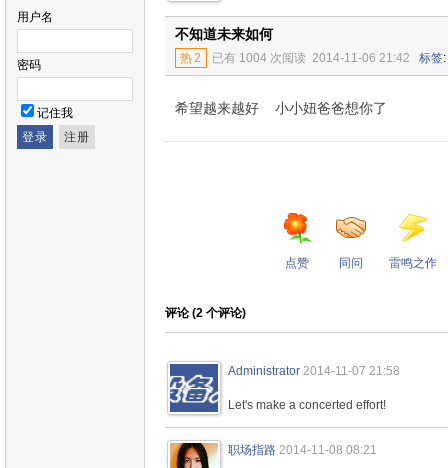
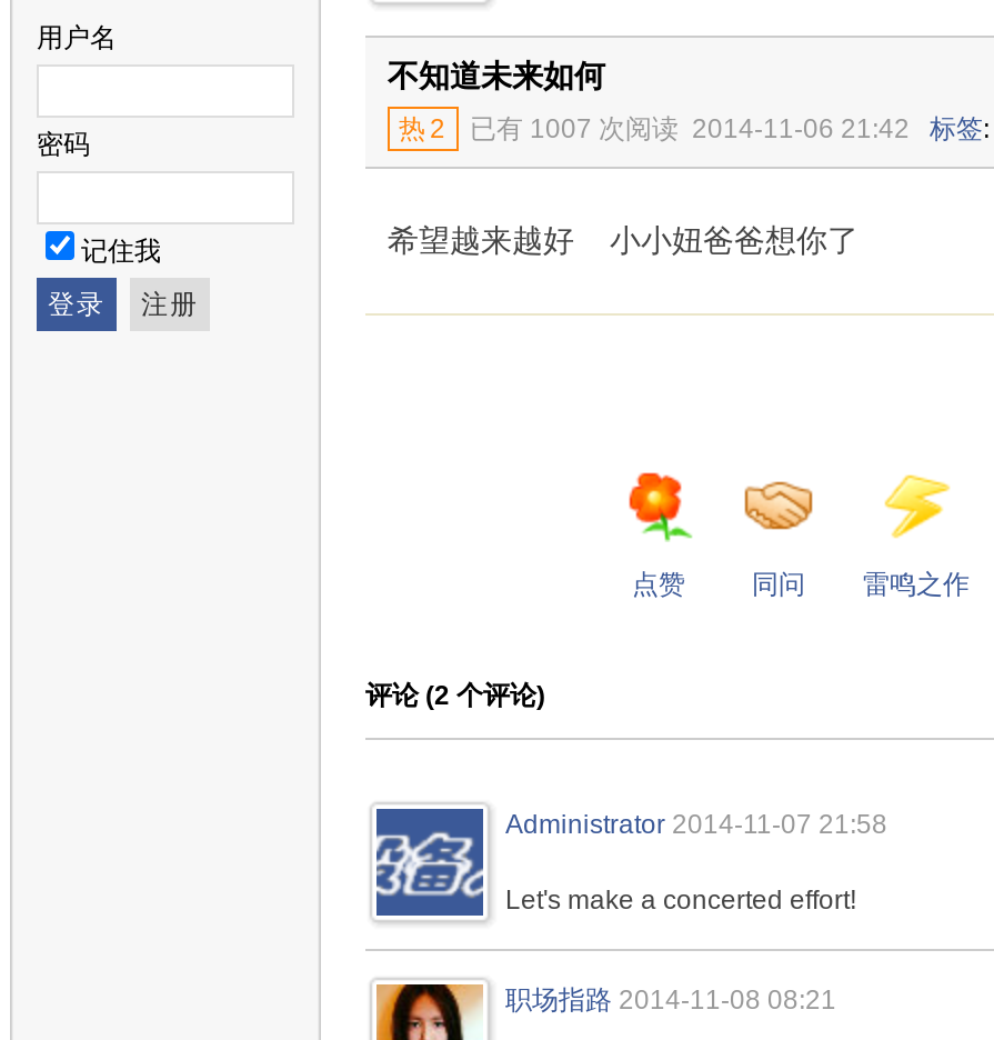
[212,51,410,65] 已有 1004 次阅读 2014-11-06 21:42 -> [470,113,910,144] 已有 1007 次阅读 2014-11-06 21:42

